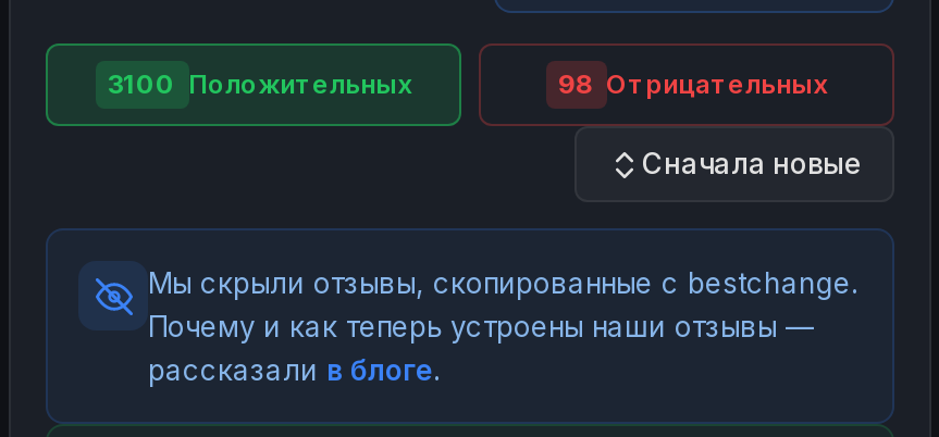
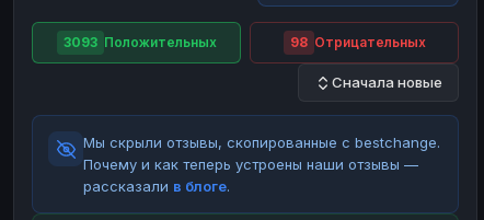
[108,67,412,100] 3100 Положительных -> [63,34,216,50] 3093 Положительных

